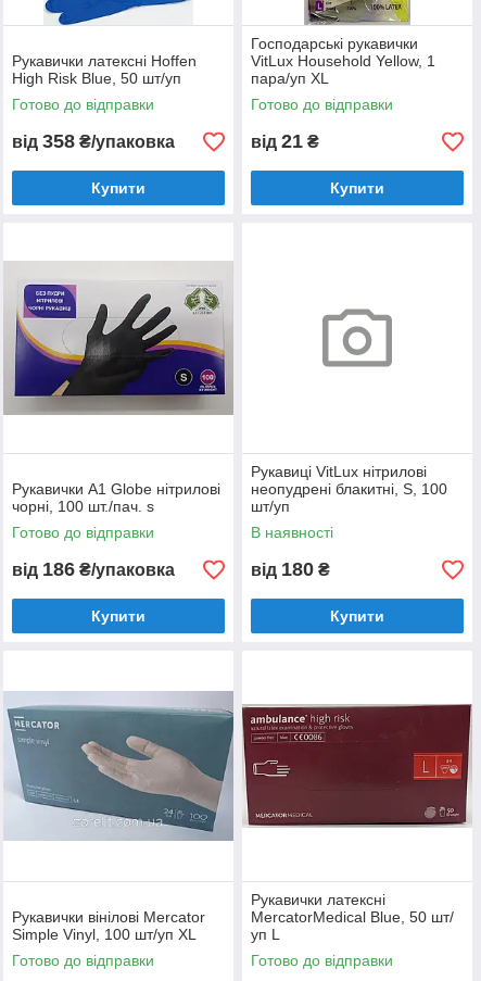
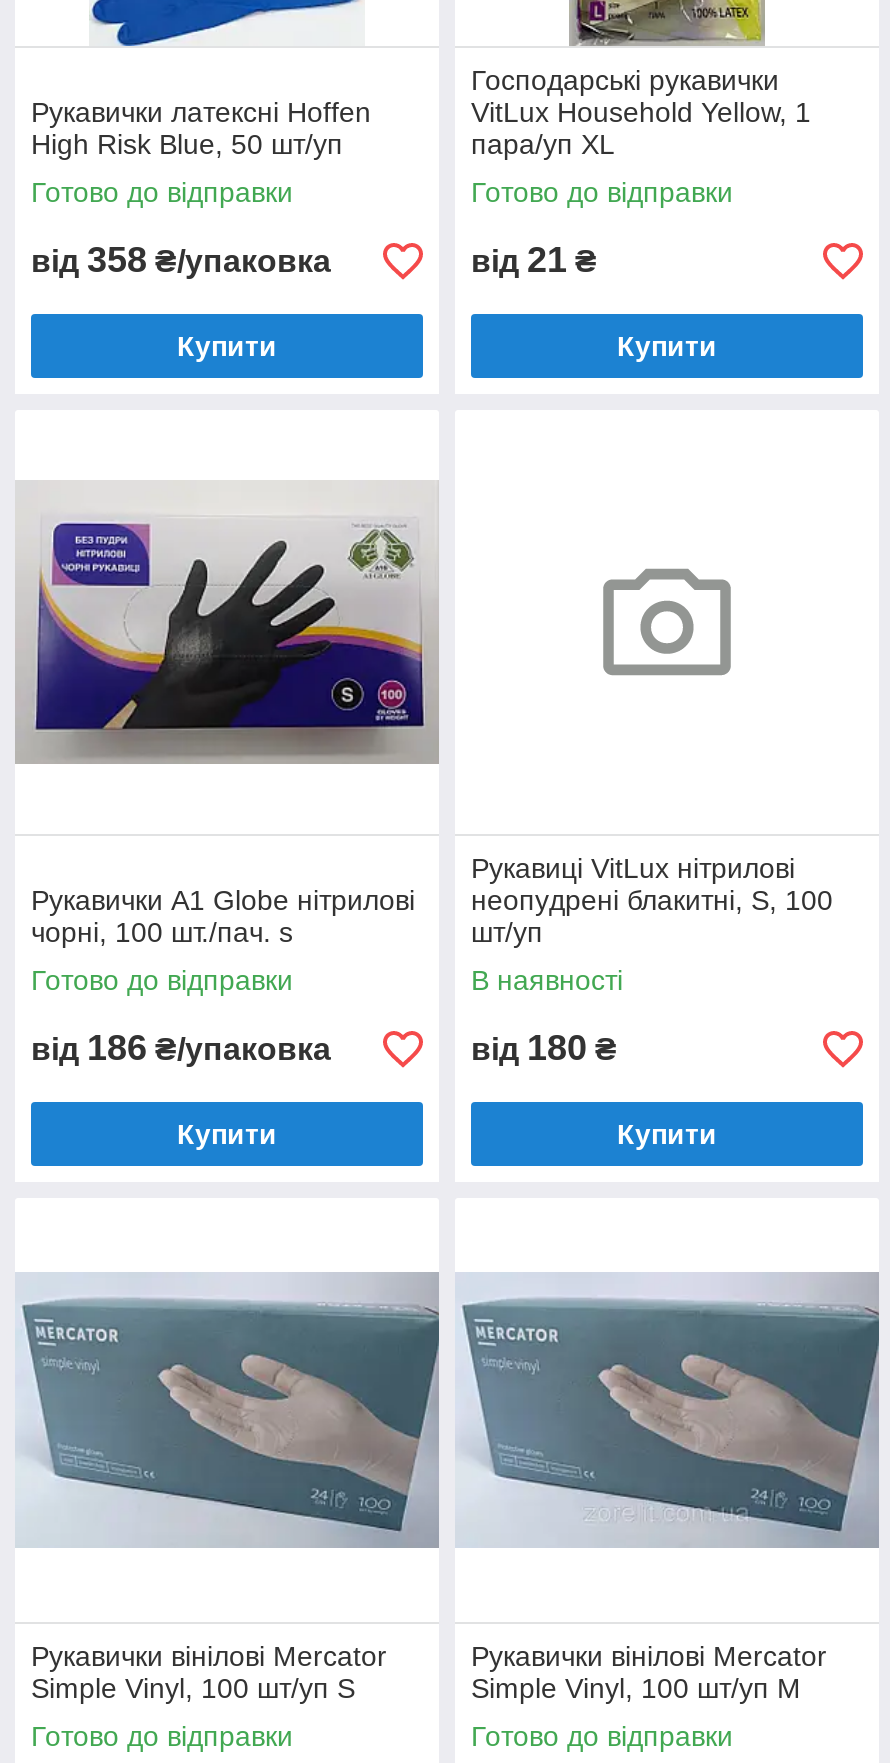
[241,703,472,841] [image] -> [457,1272,879,1550] [image]
[251,891,454,943] Рукавички латексні | MercatorMedical Blue, 50 шт/ | уп L -> [471,1640,827,1704] Рукавички вінілові Mercator | Simple Vinyl, 100 шт/уп M
[12,926,197,943] Simple Vinyl, 100 шт/уп XL -> [31,1672,355,1704] Simple Vinyl, 100 шт/уп S

